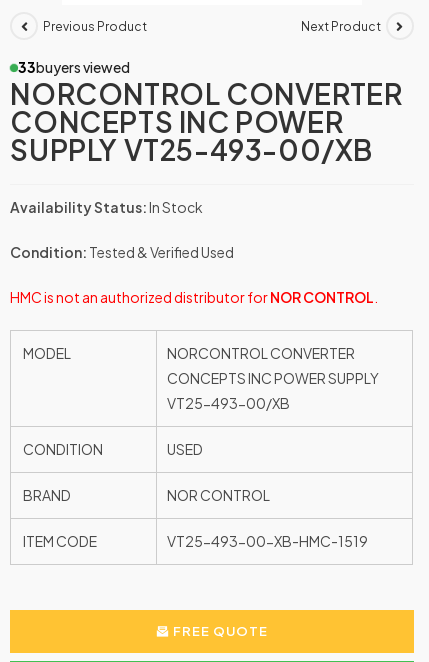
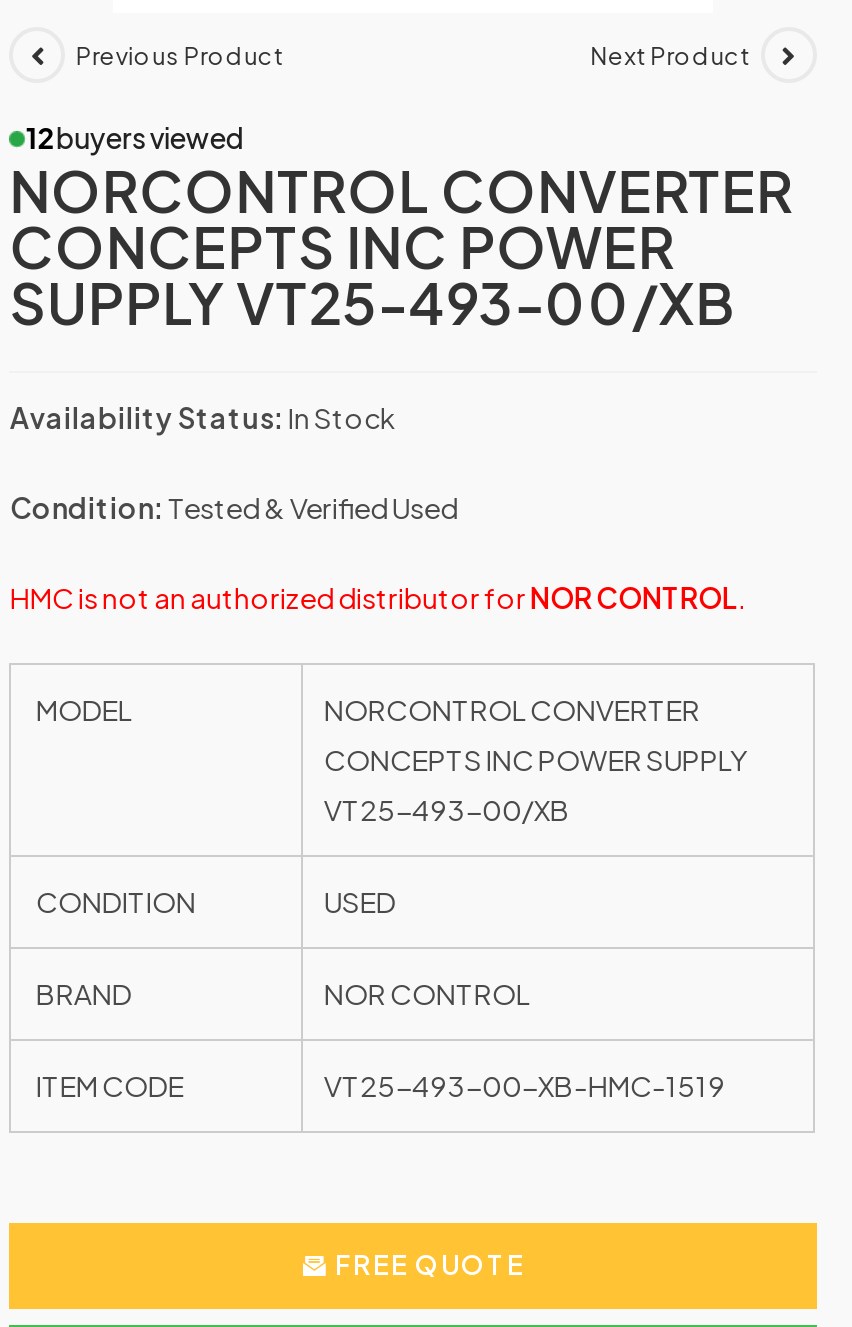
[18,58,130,76] 33buyers viewed -> [26,120,244,156] 12buyers viewed

